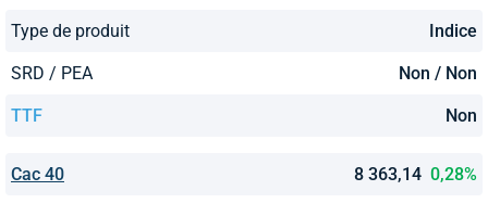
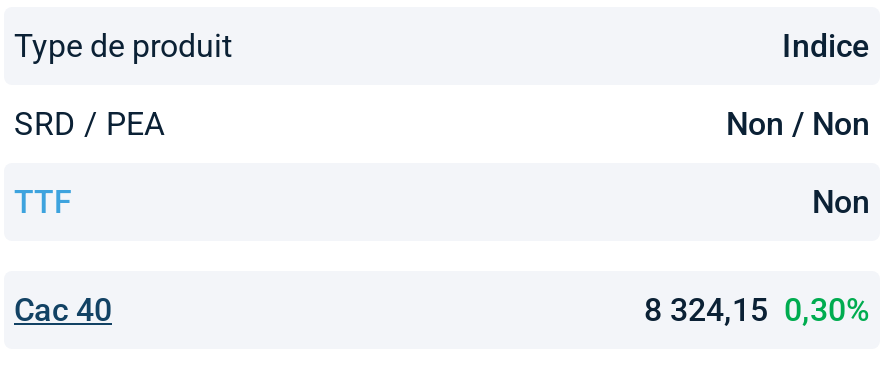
[354,164,477,185] 8 363,14 0,28% -> [644,292,870,330] 8 324,15 0,30%

